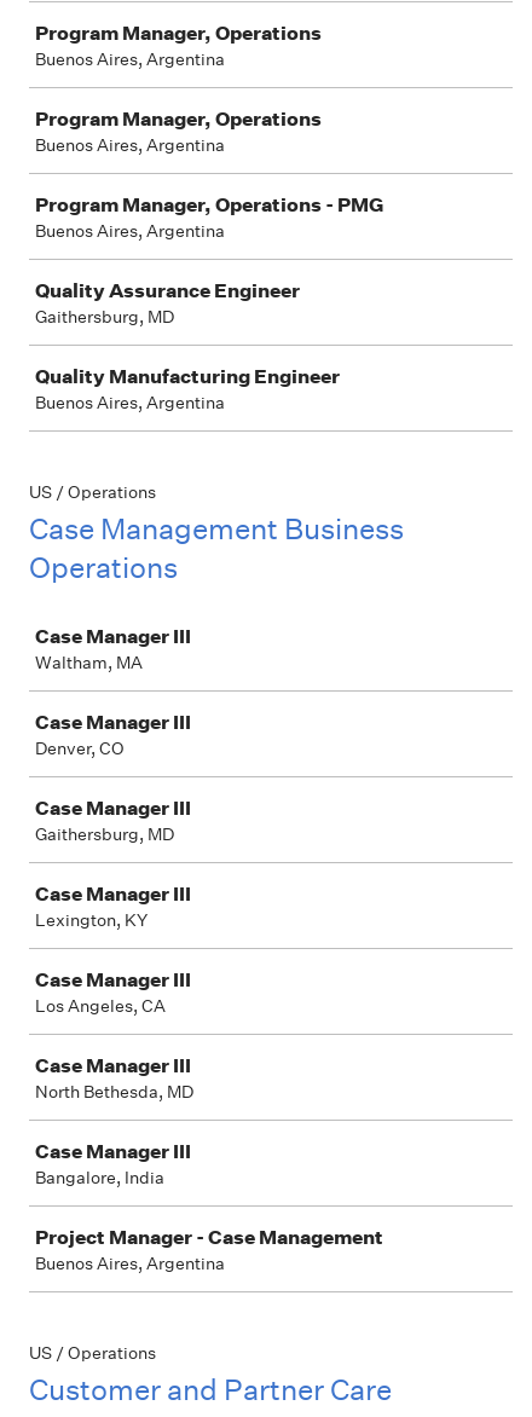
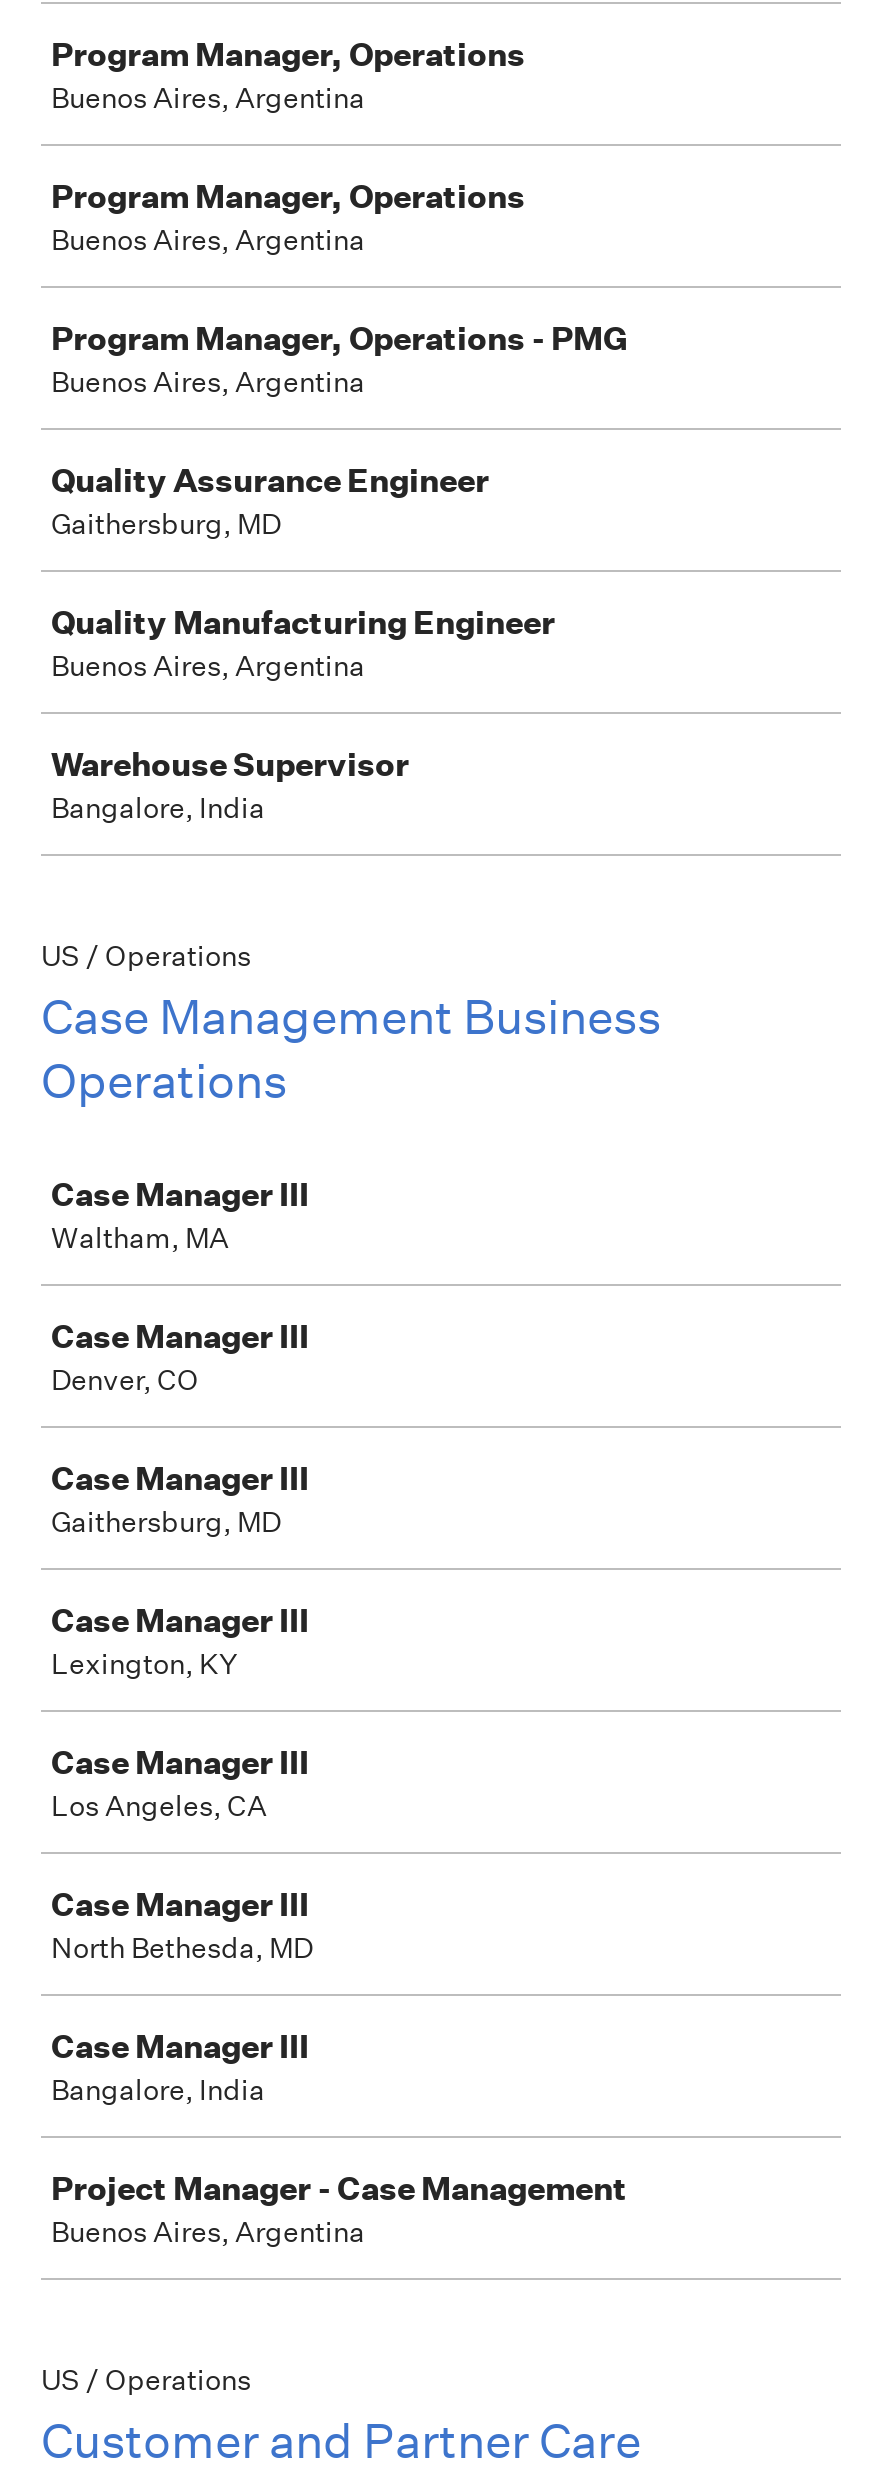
none -> [51,744,409,826] Warehouse Supervisor | Bangalore, India

